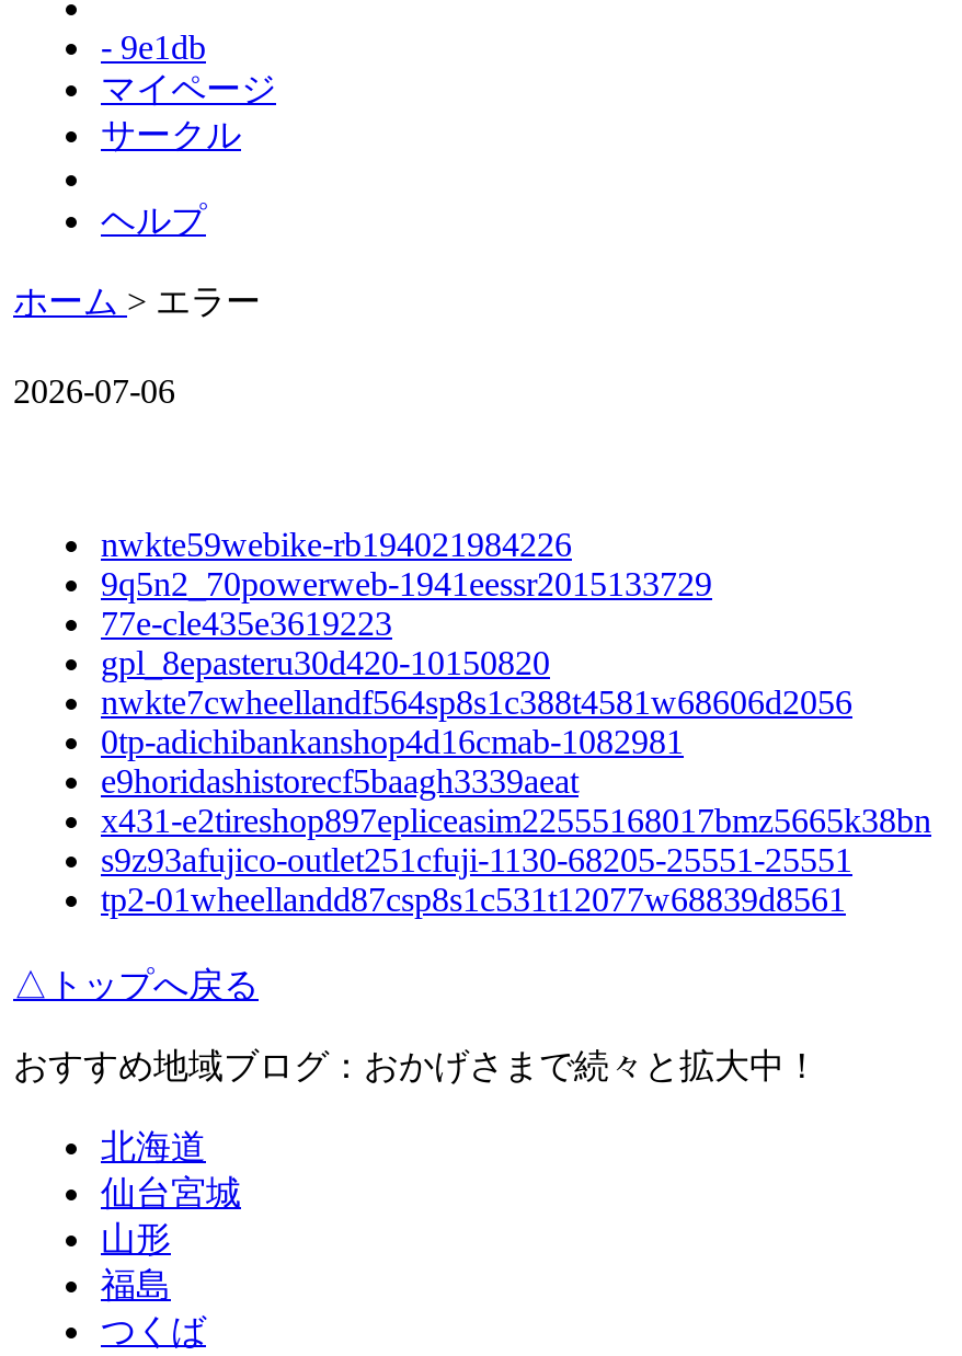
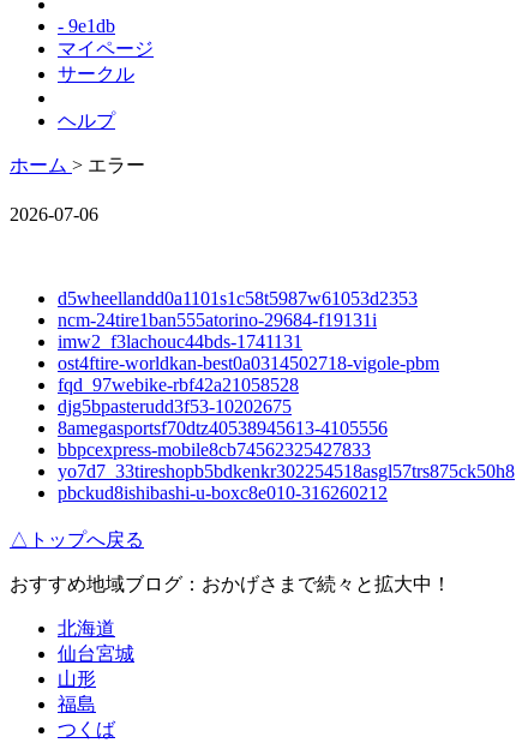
[101,526,931,919] nwkte59webike-rb194021984226 | 9q5n2_70powerweb-1941eessr2015133729 | 77e-cle435e3619223 | gpl_8epasteru30d420-10150820 | nwkte7cwheellandf564sp8s1c388t4581w68606d2056 | 0tp-adichibankanshop4d16cmab-1082981 | e9horidashistorecf5baagh3339aeat | x431-e2tireshop897epliceasim22555168017bmz5665k38bn | s9z93afujico-outlet251cfuji-1130-68205-25551-25551 | tp2-01wheellandd87csp8s1c531t12077w68839d8561 -> [58,288,515,503] d5wheellandd0a1101s1c58t5987w61053d2353 | ncm-24tire1ban555atorino-29684-f19131i | imw2_f3lachouc44bds-1741131 | ost4ftire-worldkan-best0a0314502718-vigole-pbm | fqd_97webike-rbf42a21058528 | djg5bpasterudd3f53-10202675 | 8amegasportsf70dtz40538945613-4105556 | bbpcexpress-mobile8cb74562325427833 | yo7d7_33tireshopb5bdkenkr302254518asgl57trs875ck50h8 | pbckud8ishibashi-u-boxc8e010-316260212

